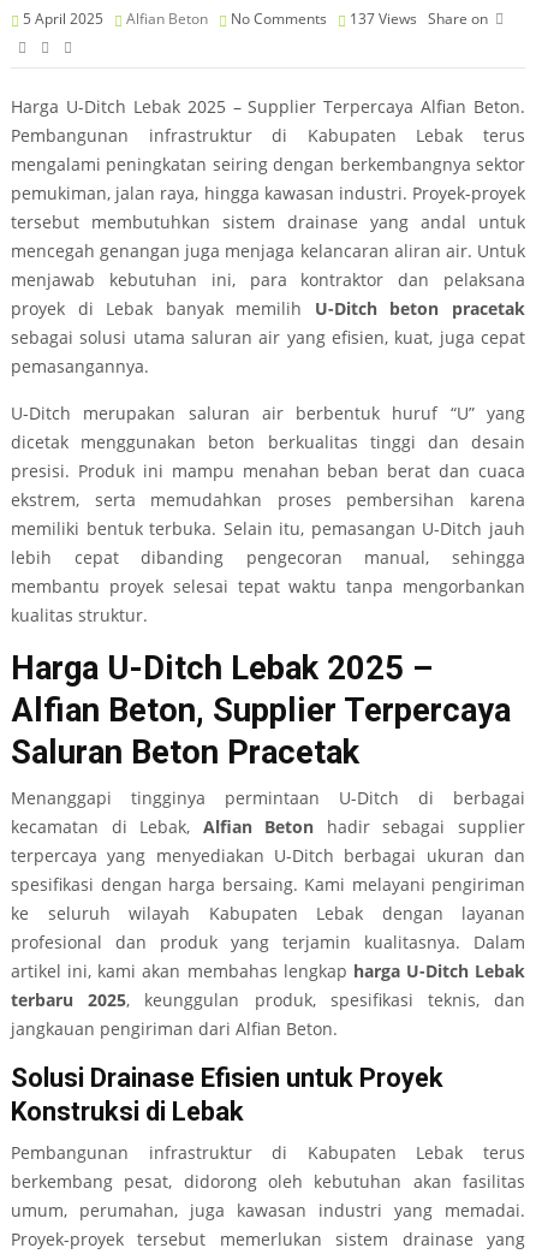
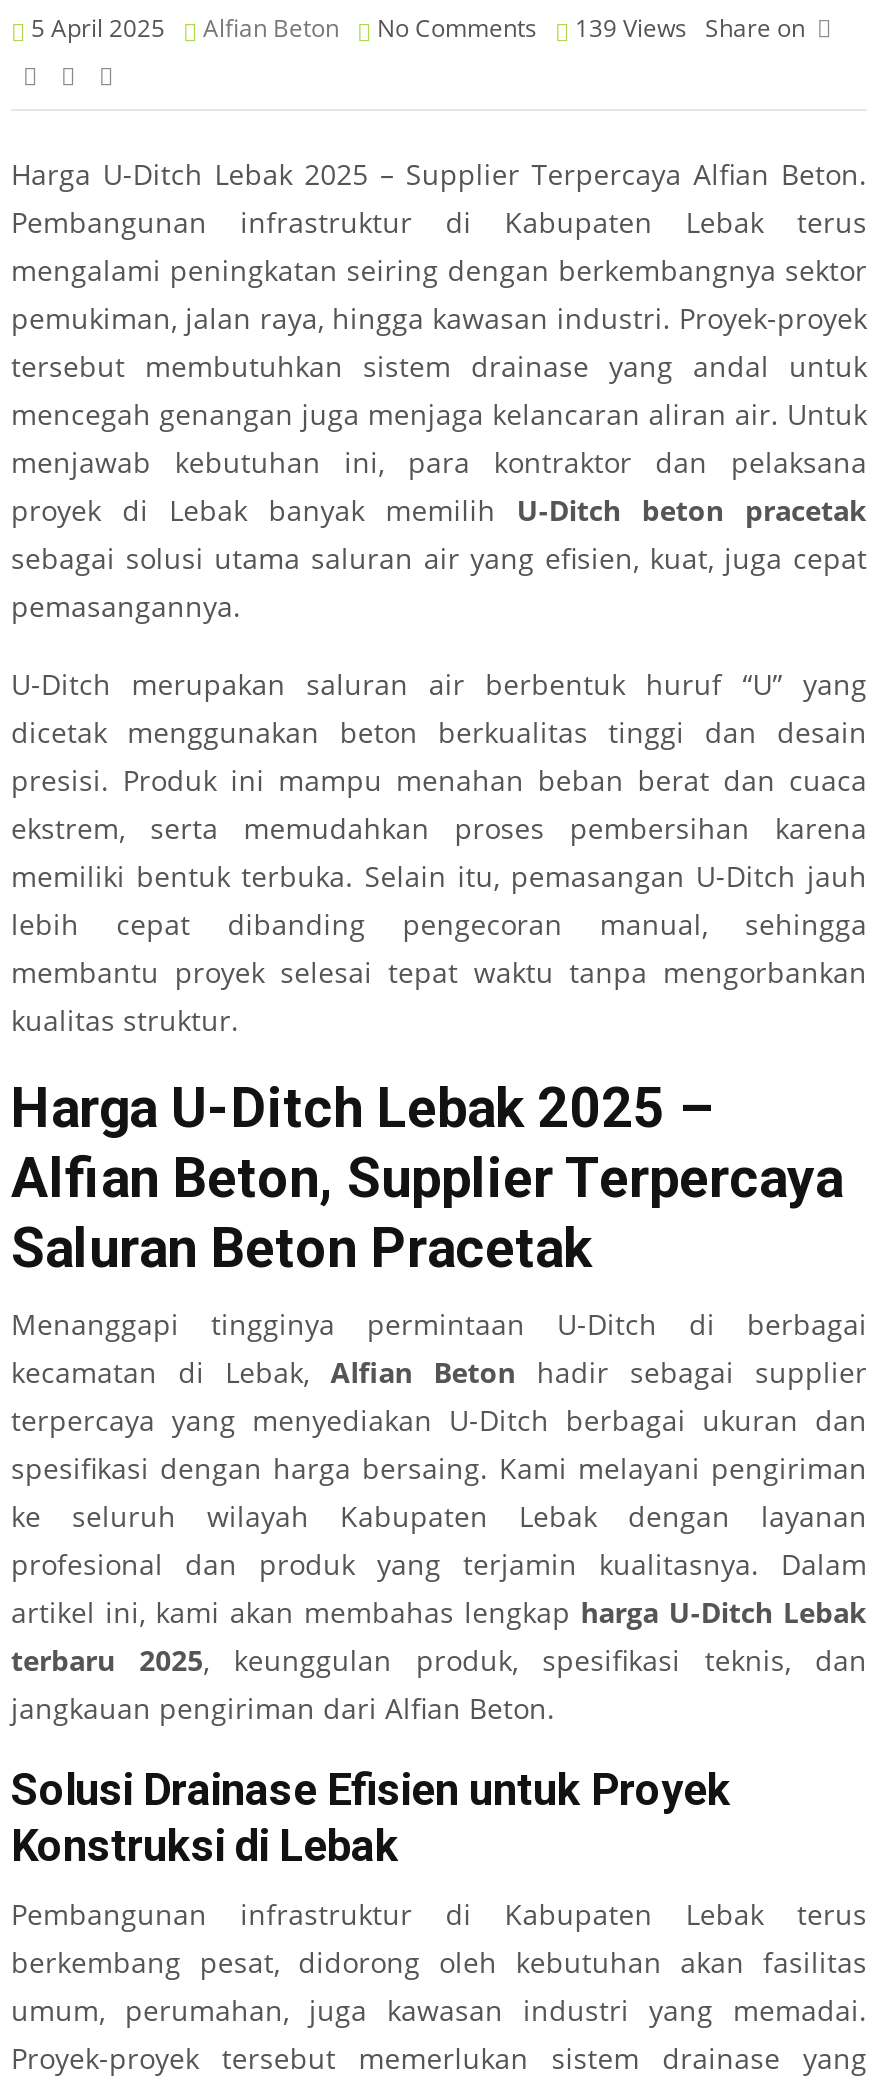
[346,9,488,29] 137 Views Share on -> [569,11,805,45] 139 Views Share on

